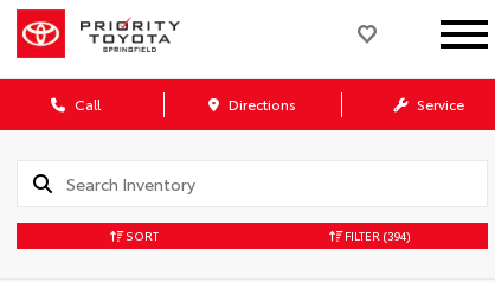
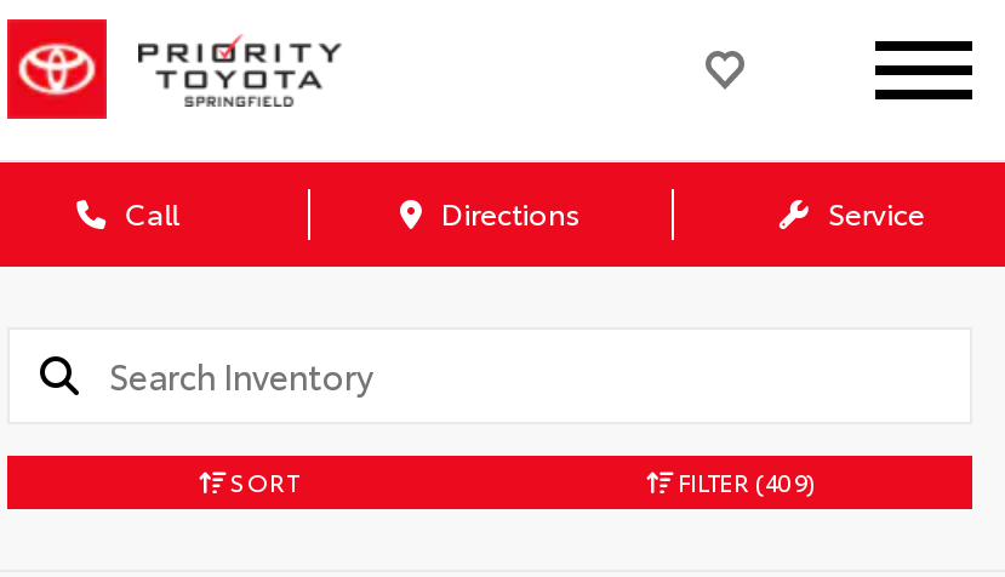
[342,226,411,244] FILTER (394) -> [673,463,816,499] FILTER (409)

